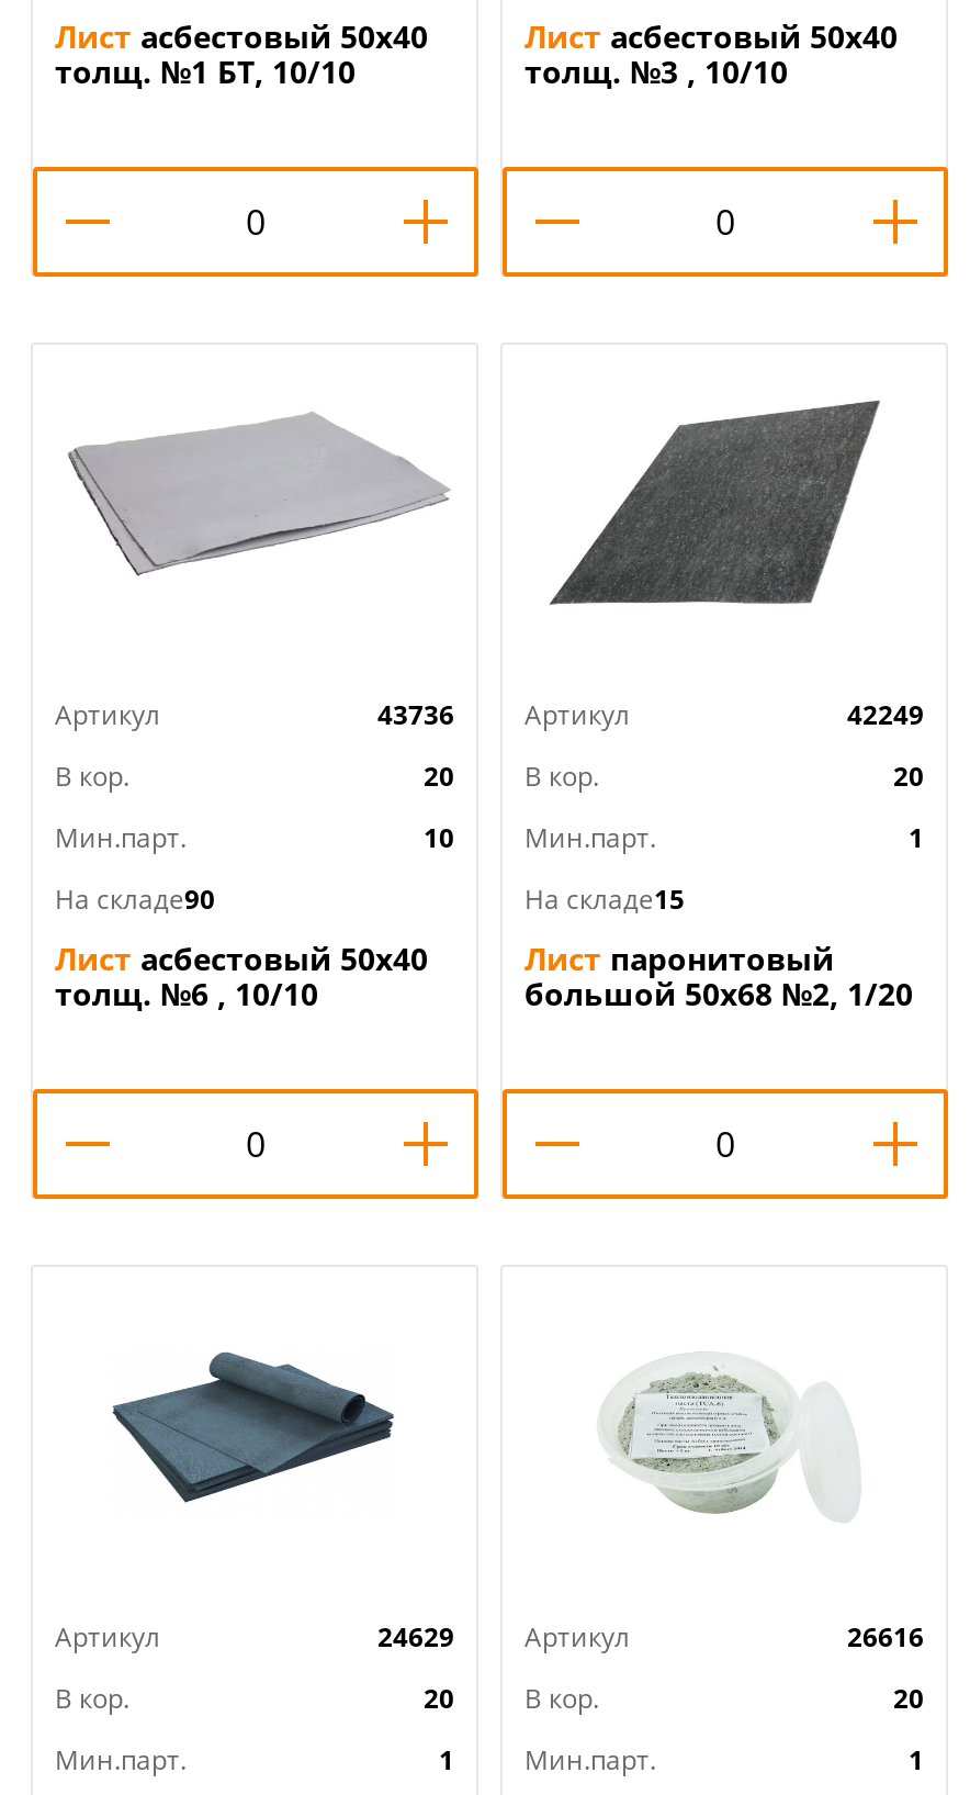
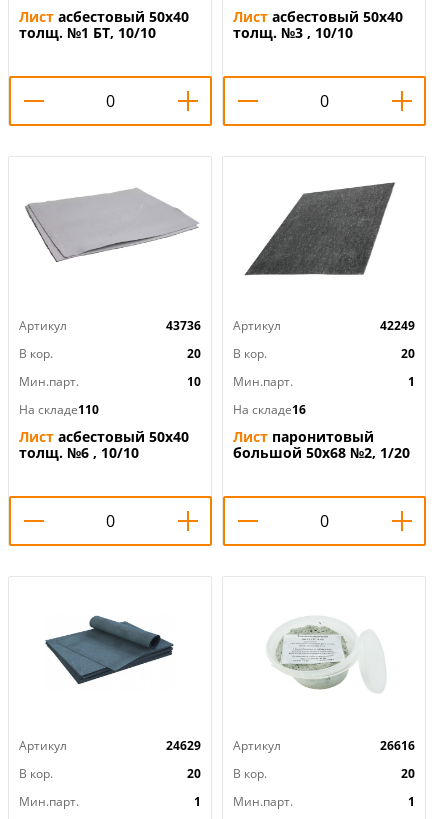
[55,880,215,918] На складе90 -> [19,401,99,418] На складе110
[525,880,685,918] На складе15 -> [233,401,306,418] На складе16

